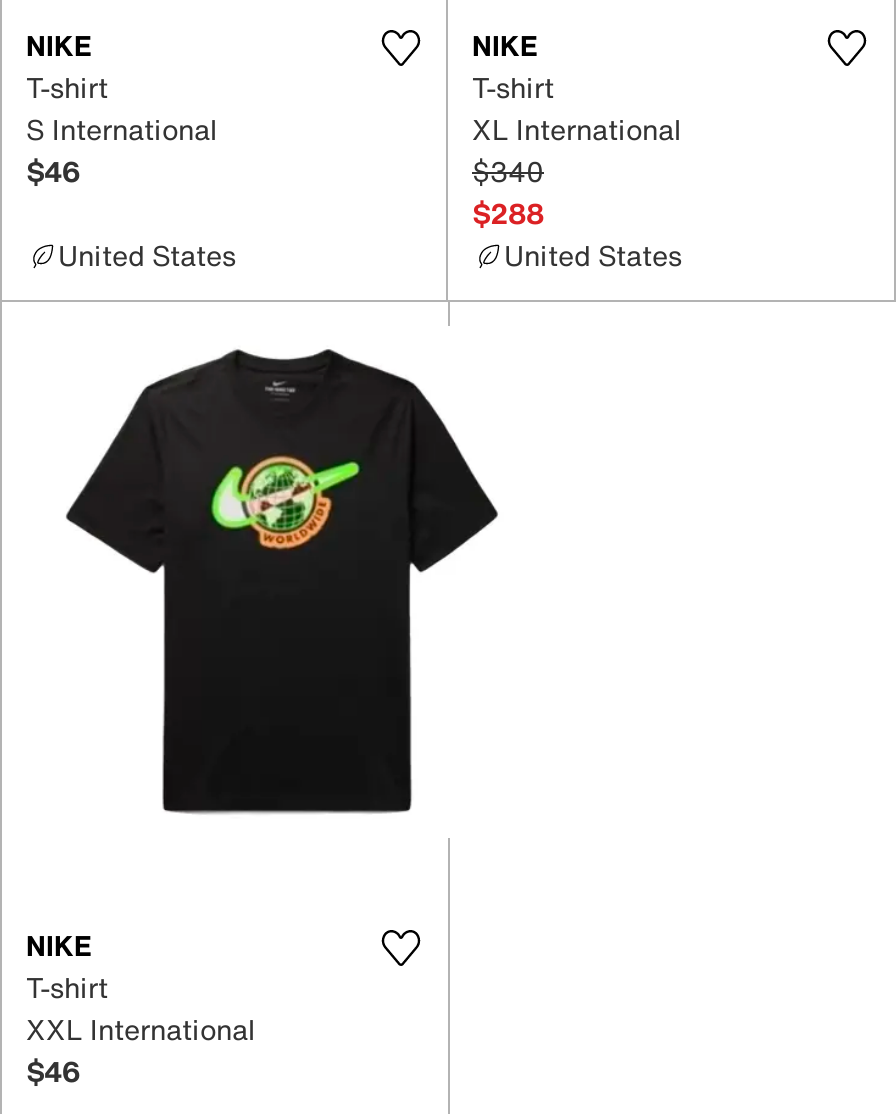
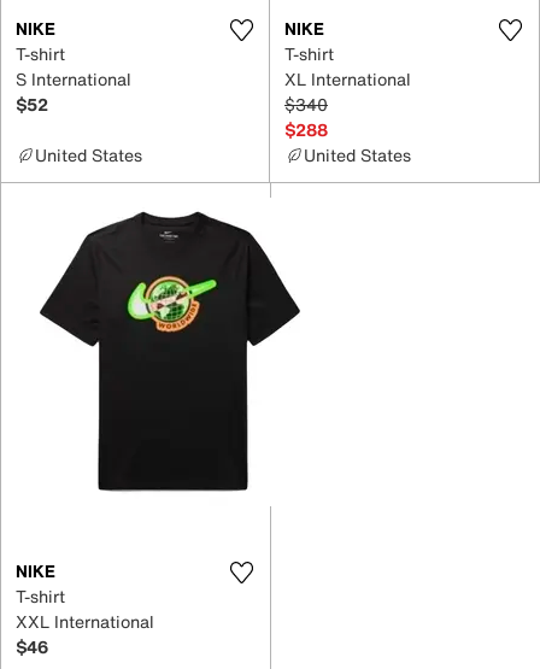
[26,150,80,192] $46 -> [16,92,48,117] $52

